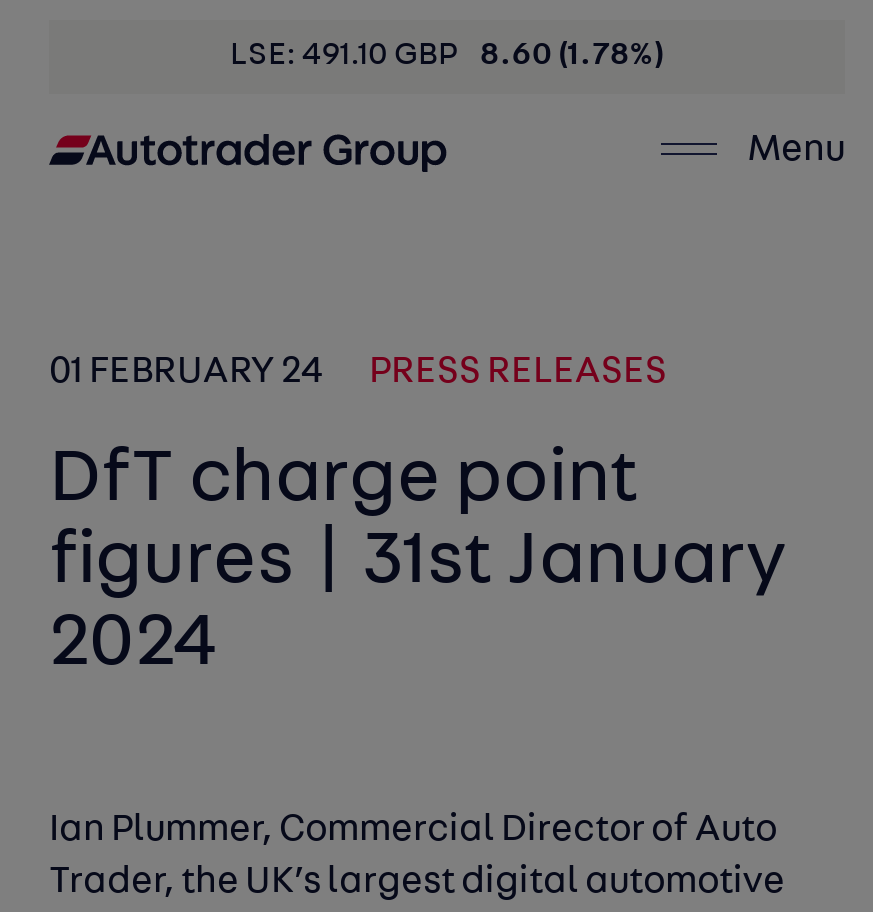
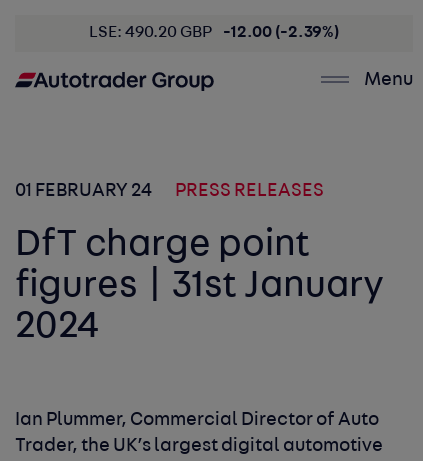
[230,40,664,72] LSE: 491.10 GBP 8.60 (1.78%) -> [89,25,339,41] LSE: 490.20 GBP -12.00 (-2.39%)

